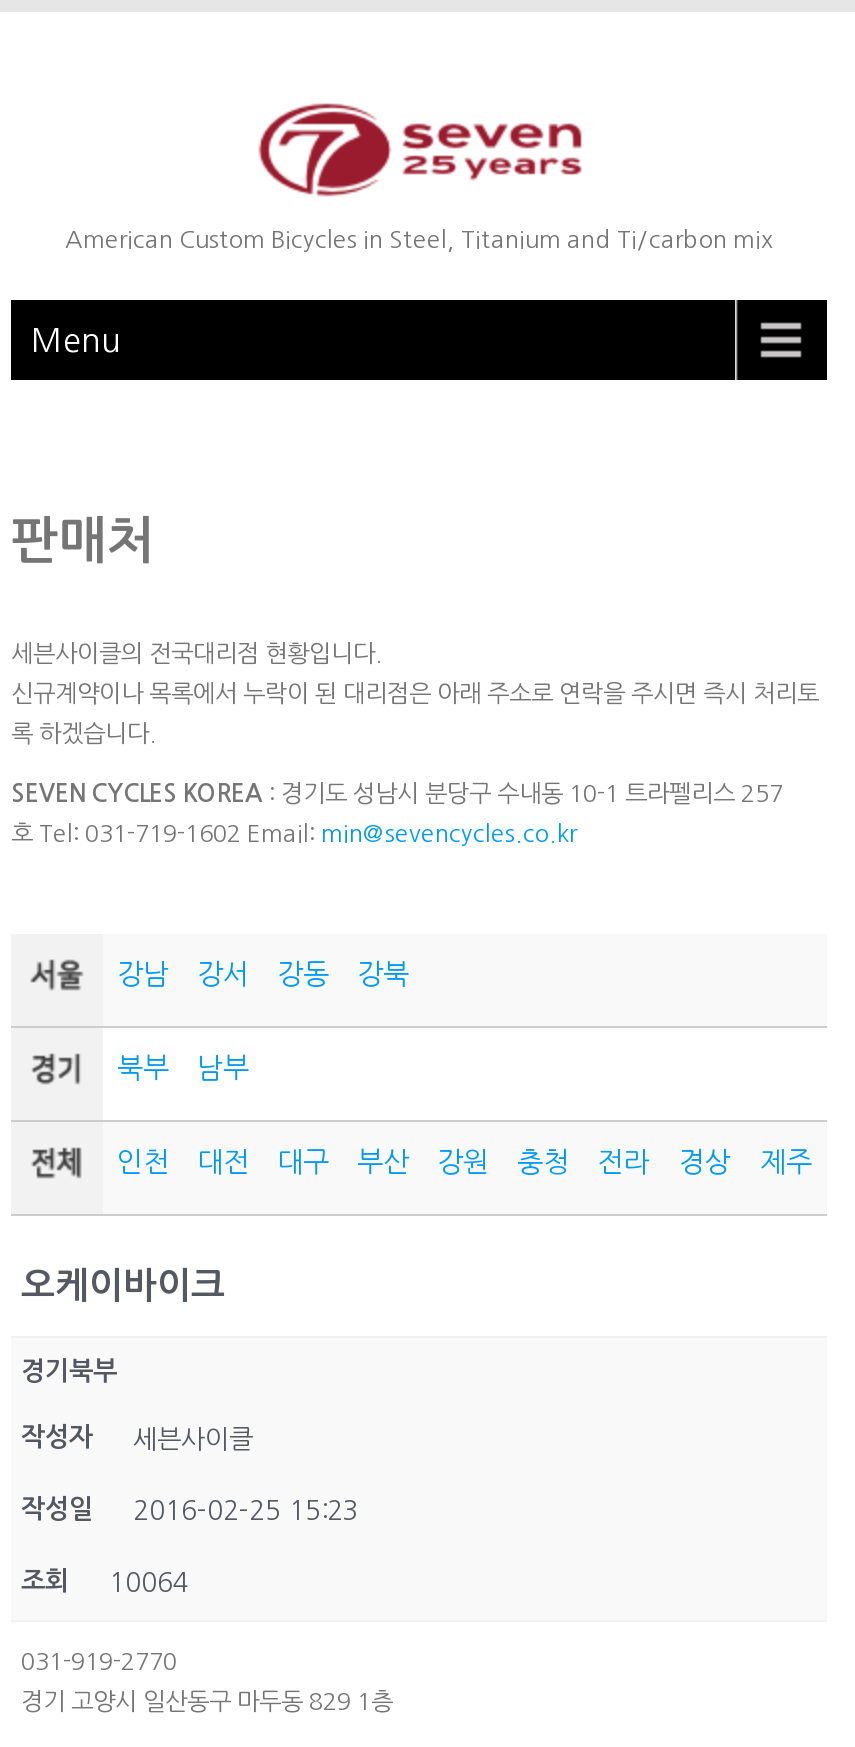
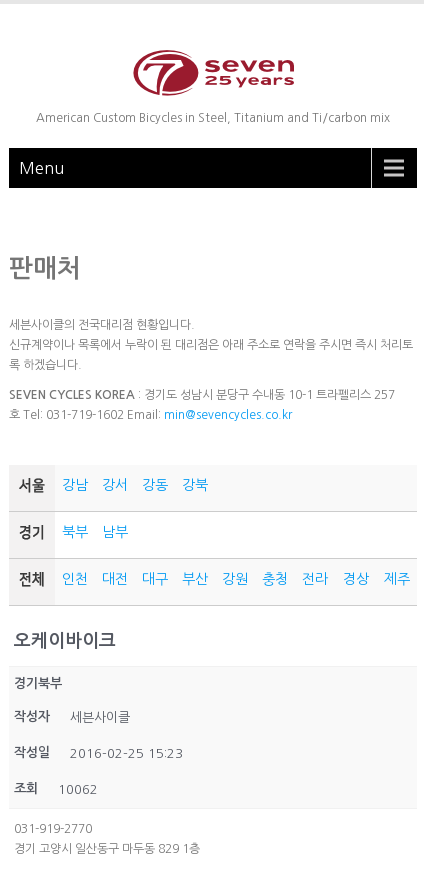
[21,1568,189,1596] 조회 10064 -> [14,782,98,796] 조회 10062

